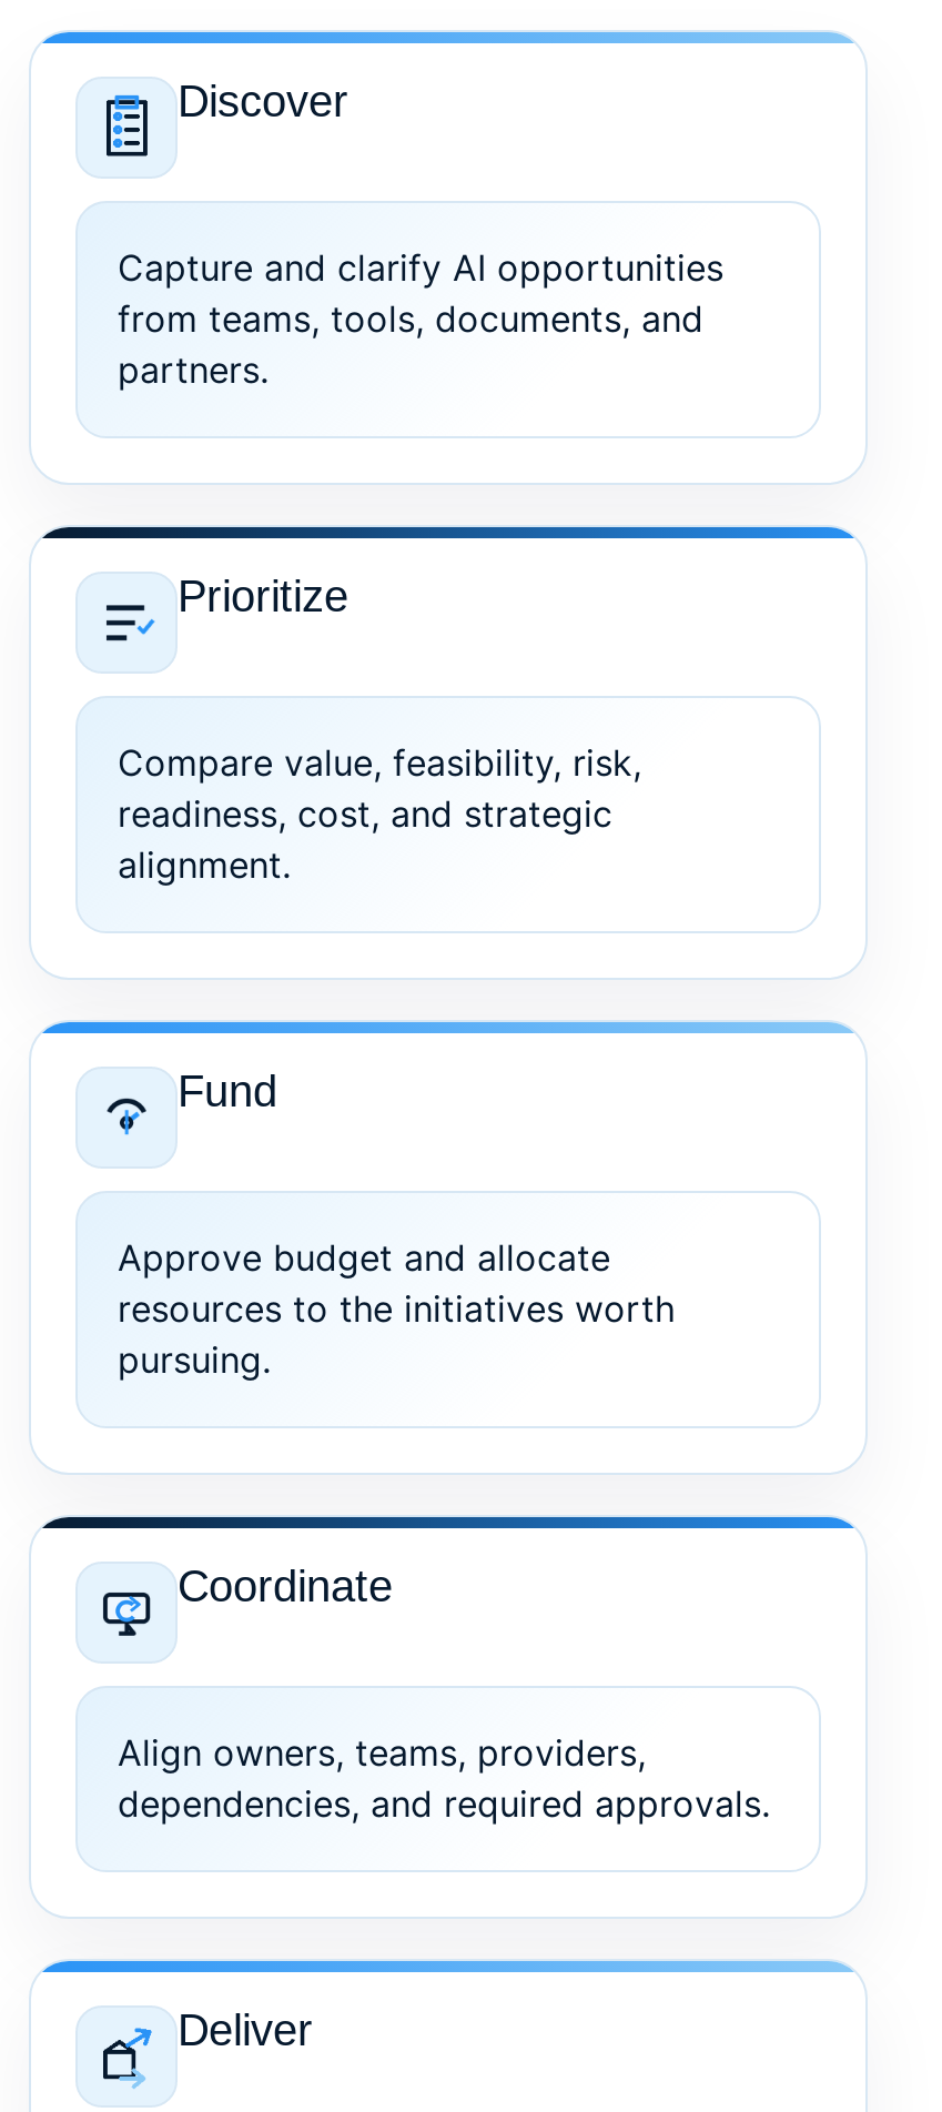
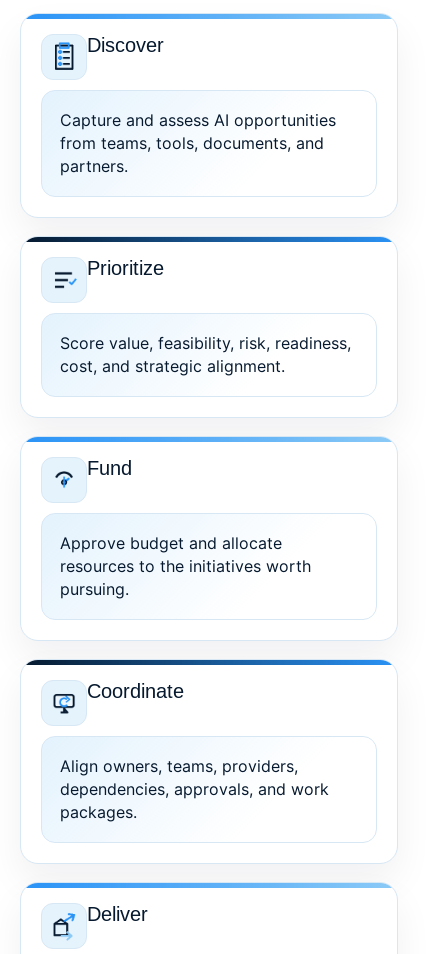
[118,245,723,290] Capture and clarify AI opportunities -> [60,110,336,130] Capture and assess AI opportunities
[118,740,641,887] Compare value, feasibility, risk, | readiness, cost, and strategic | alignment. -> [60,333,351,376] Score value, feasibility, risk, readiness, | cost, and strategic alignment.
moved [118,1067,675,1775] -> [60,457,311,776]: Fund | Approve budget and allocate | resources to the initiatives worth | pursuing. | Coordinate | Align owners, teams, providers,
[118,1781,770,1826] dependencies, and required approvals. -> [60,779,329,822] dependencies, approvals, and work | packages.

